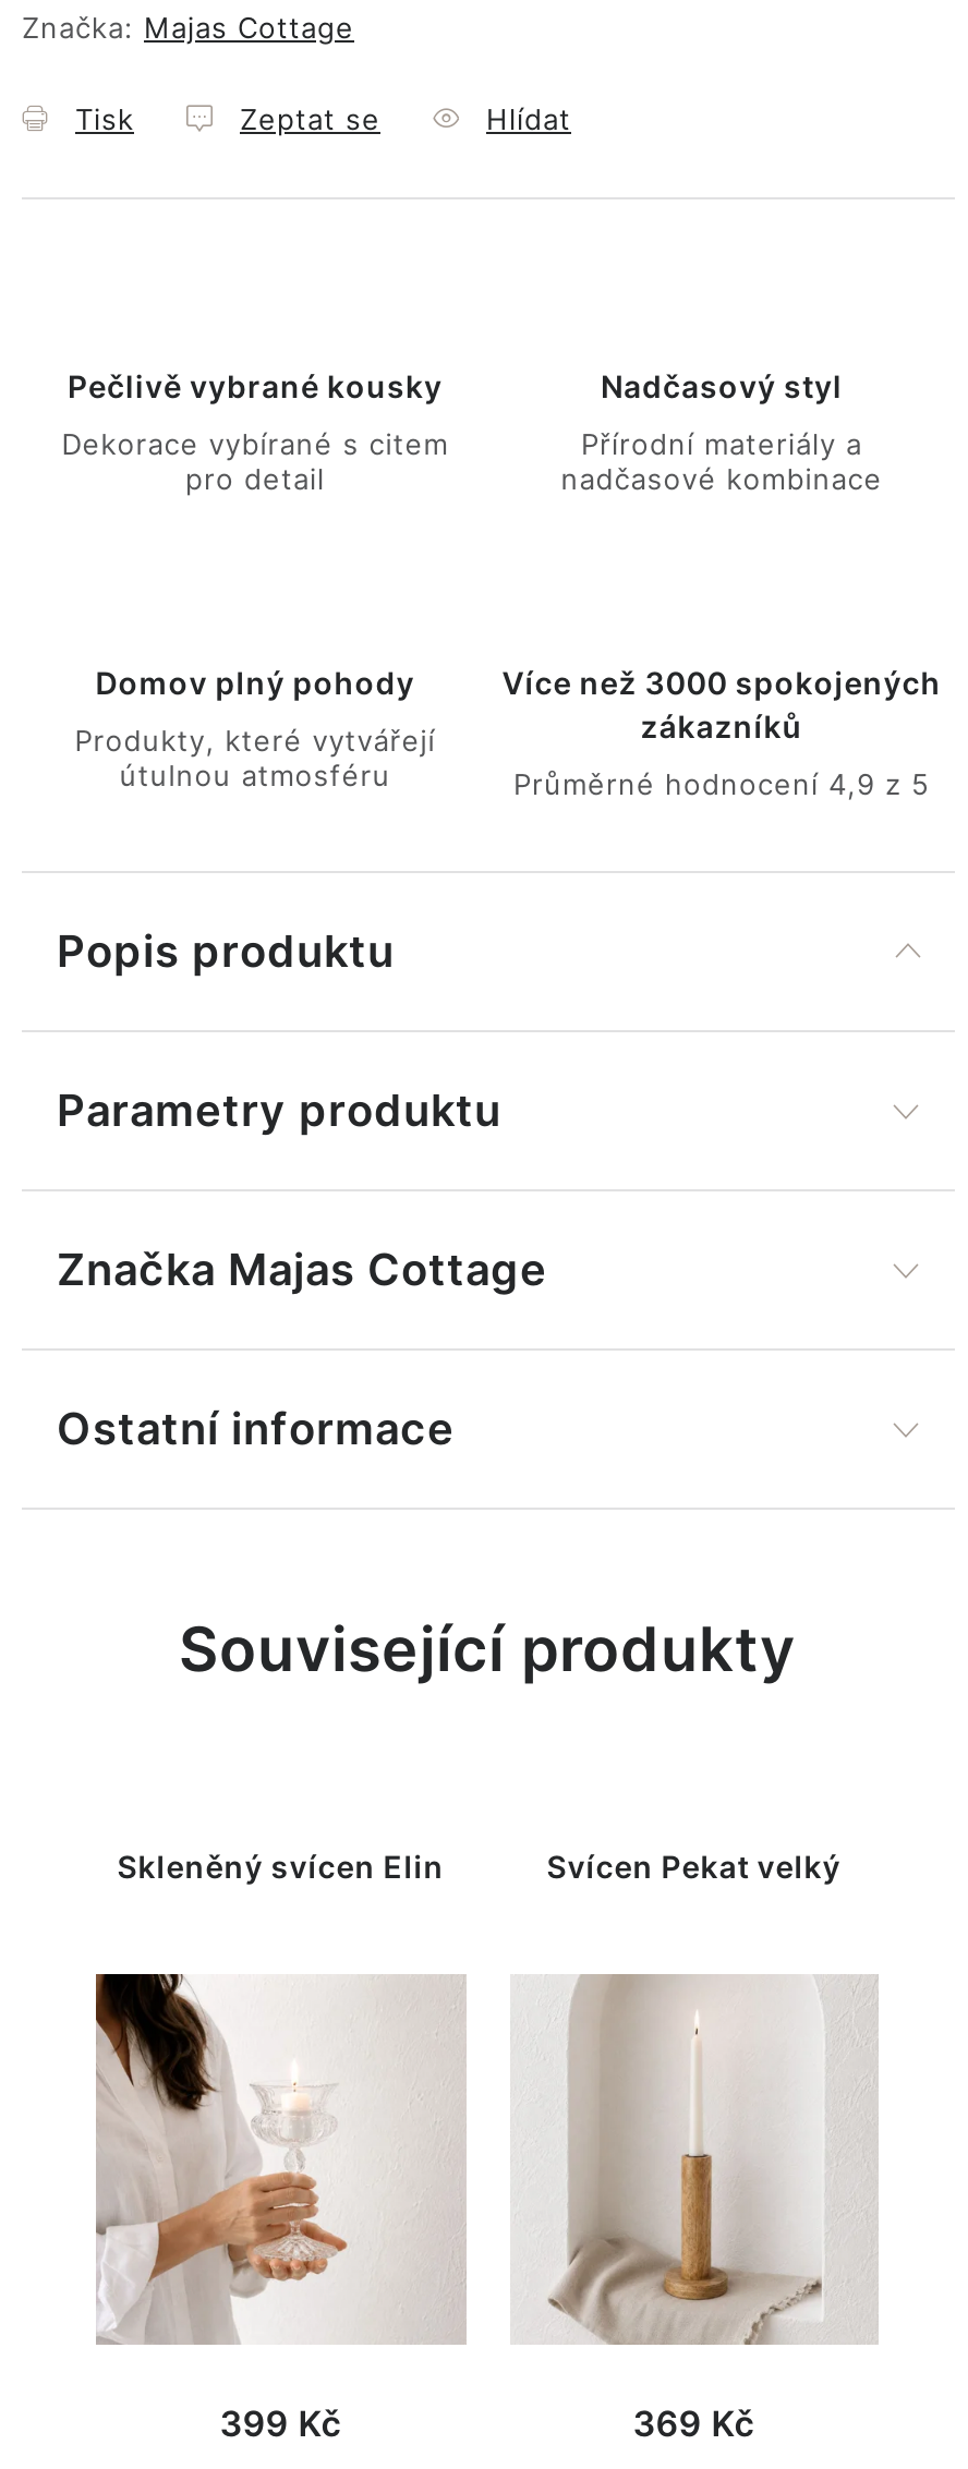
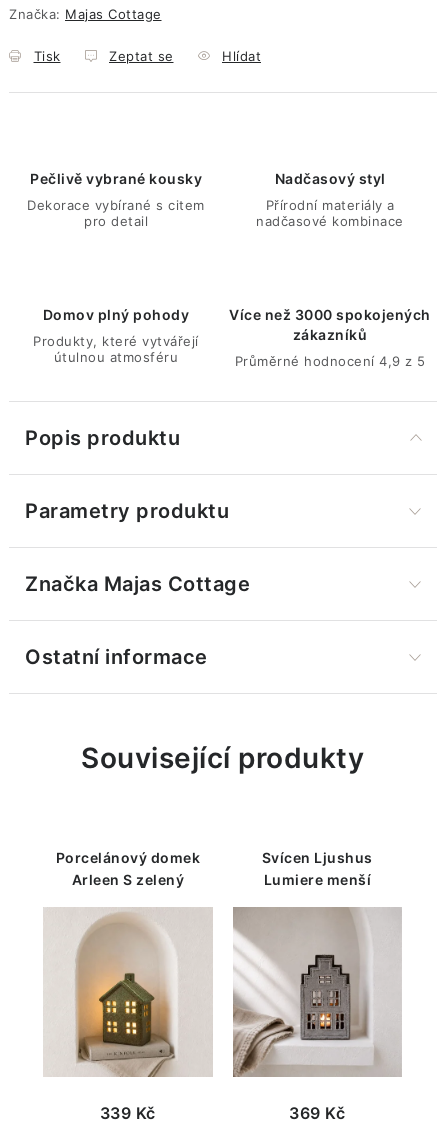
[117,1848,444,1885] Skleněný svícen Elin -> [55,849,200,888] Porcelánový domek | Arleen S zelený
[547,1848,841,1885] Svícen Pekat velký -> [262,849,373,888] Svícen Ljushus | Lumiere menší
[94,1972,384,2444] [image] | 399 Kč -> [43,907,176,1122] [image] | 339 Kč
[510,1976,872,2343] [image] -> [232,907,400,1077] [image]

